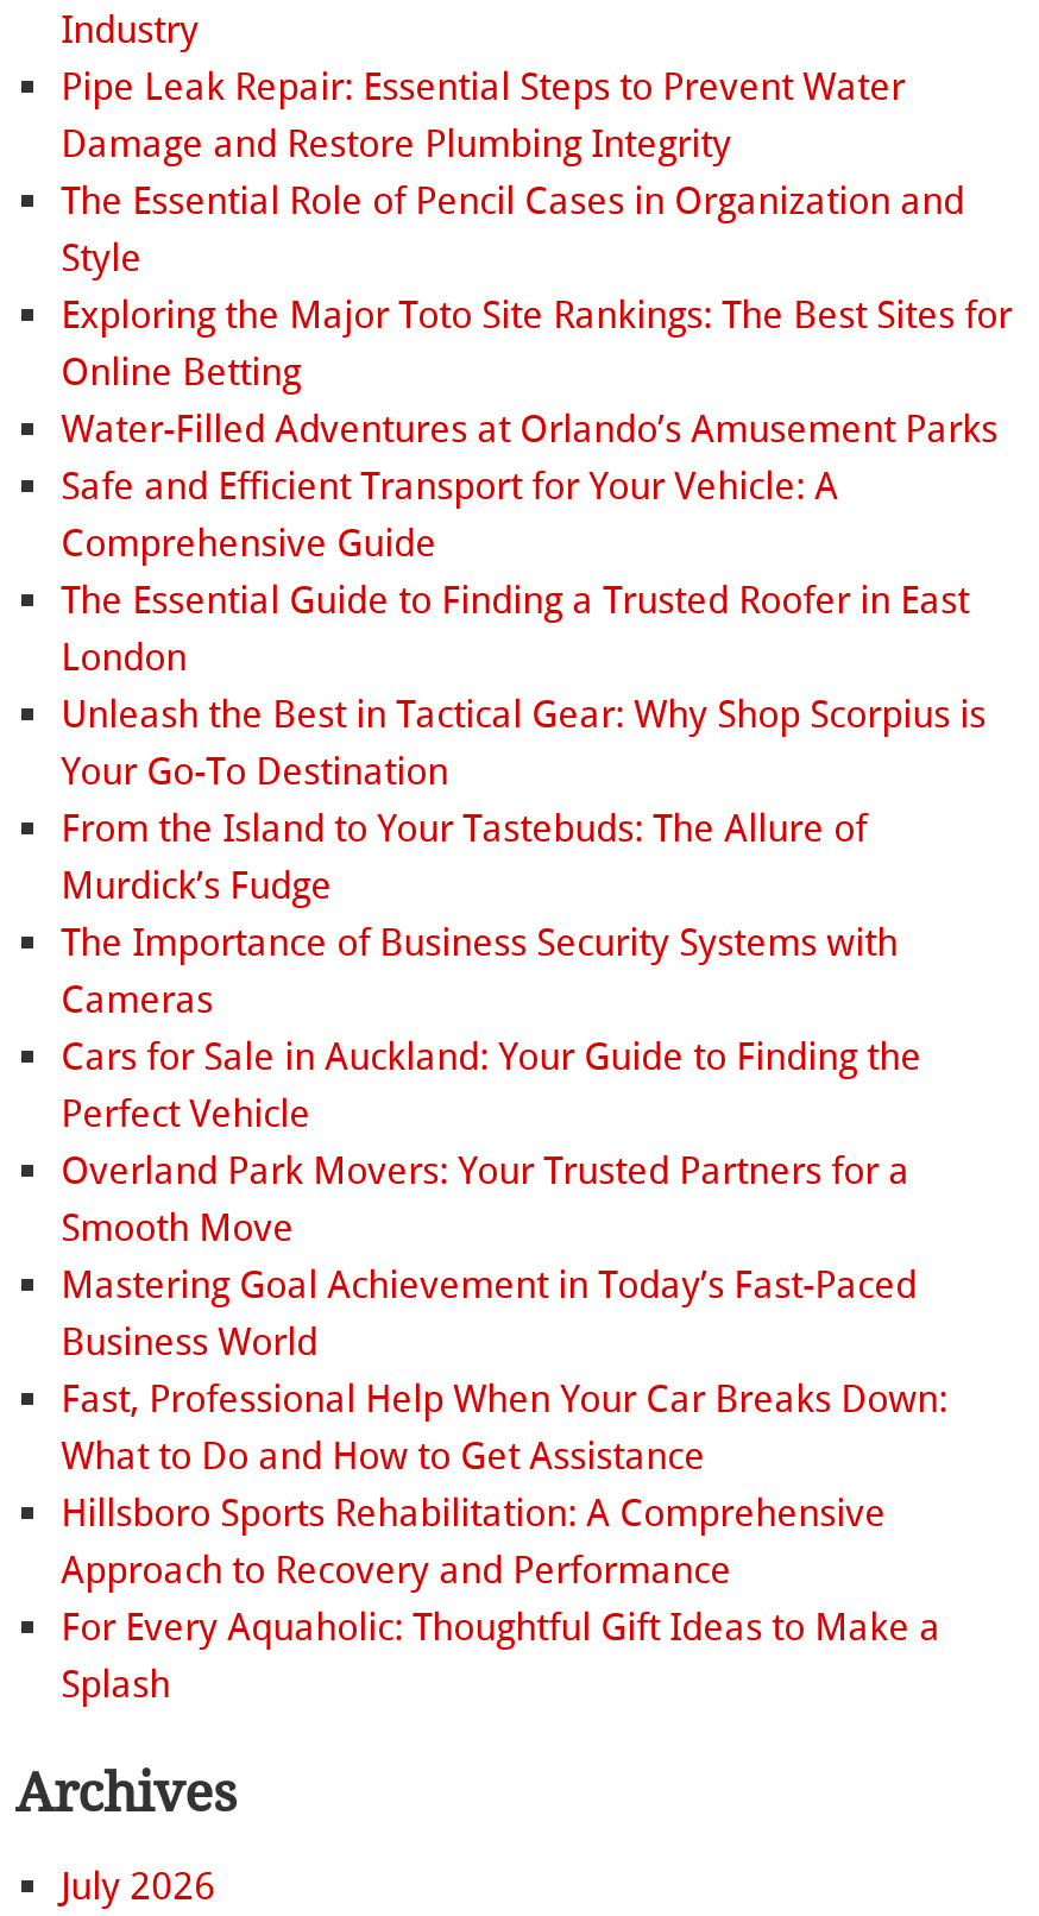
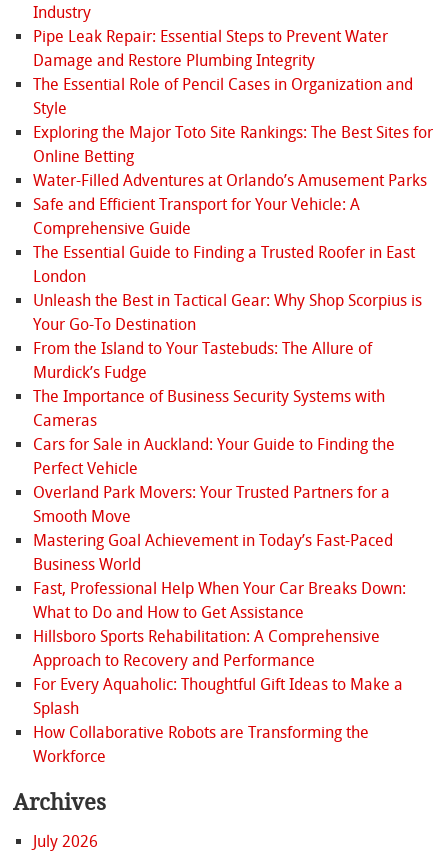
none -> [33,723,369,766] How Collaborative Robots are Transforming the | Workforce

